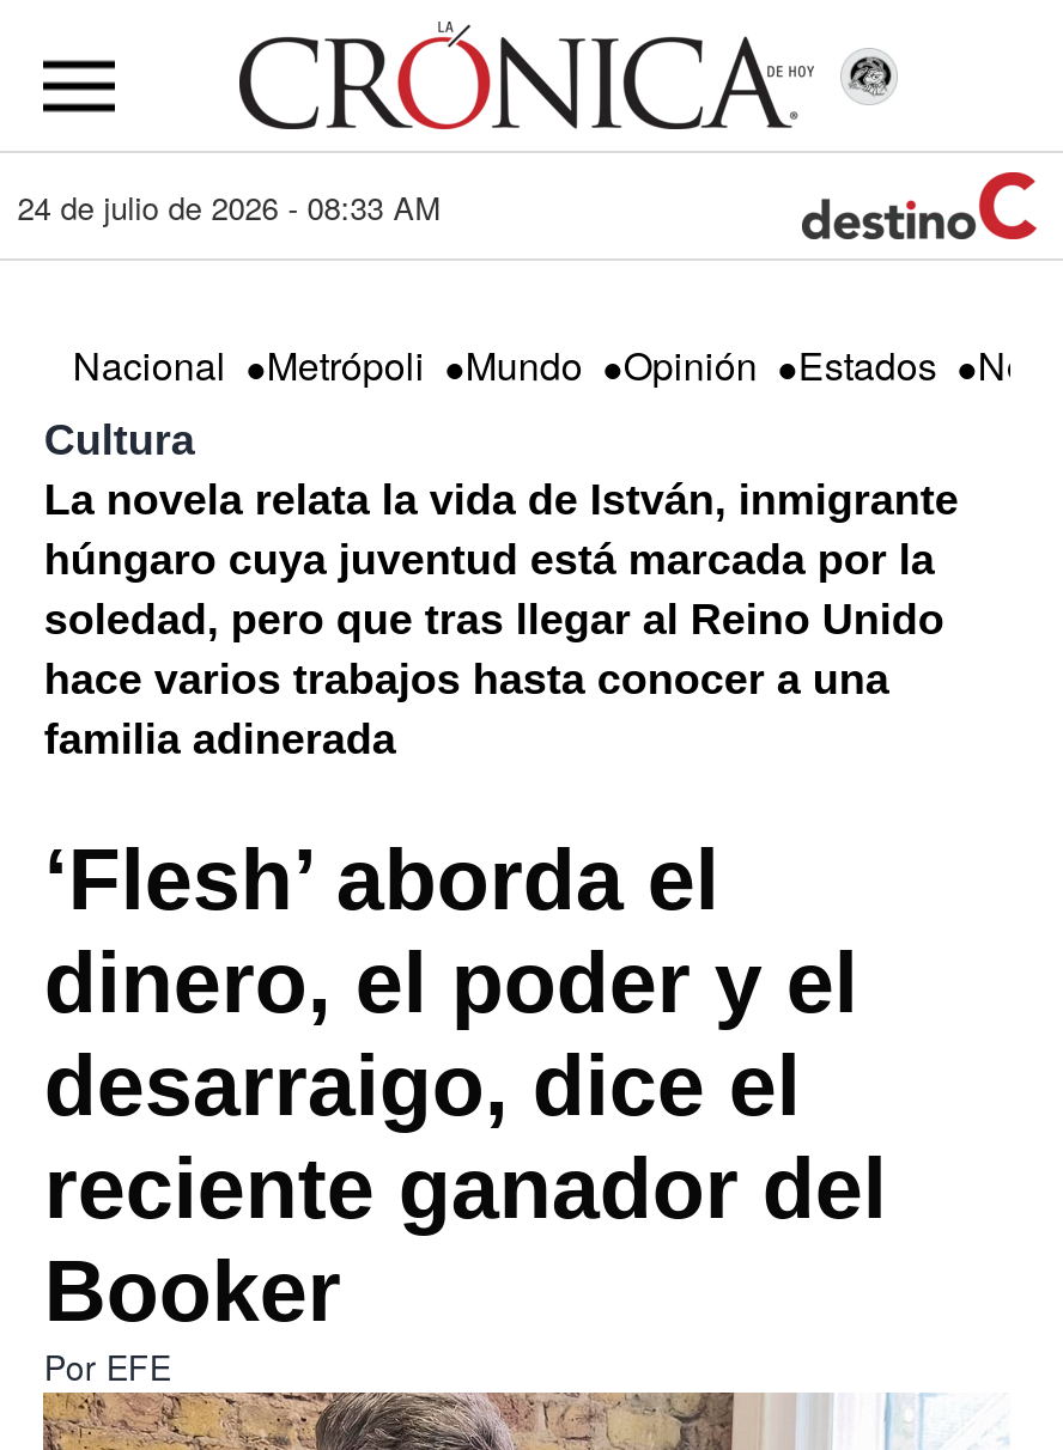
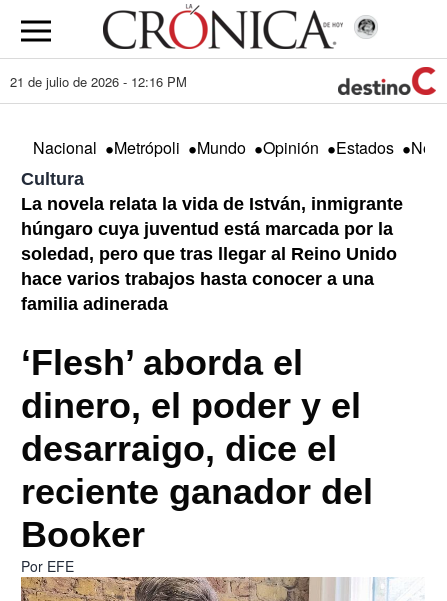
[17,183,441,229] 24 de julio de 2026 - 08:33 AM -> [10,71,187,90] 21 de julio de 2026 - 12:16 PM

